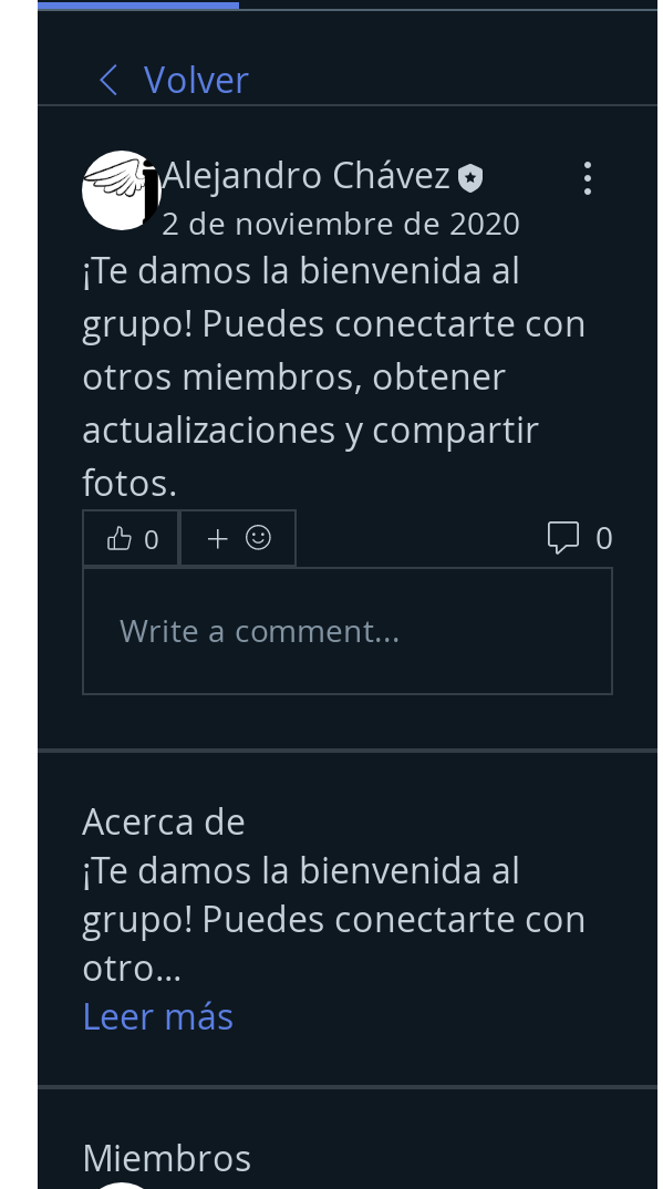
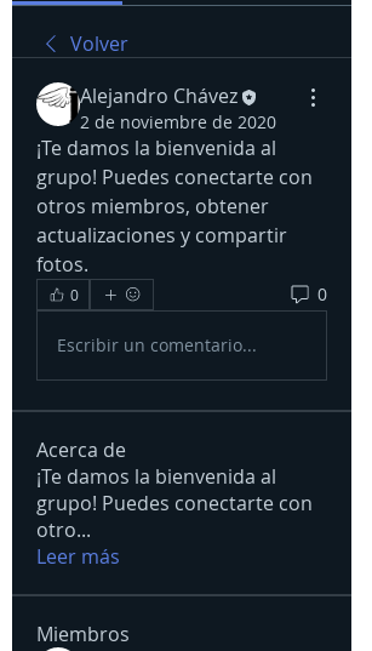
[120,609,401,651] Write a comment... -> [57,334,257,357] Escribir un comentario...

